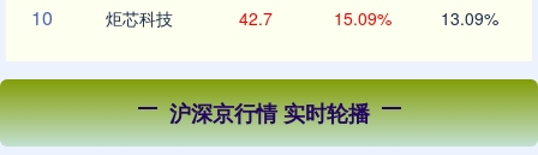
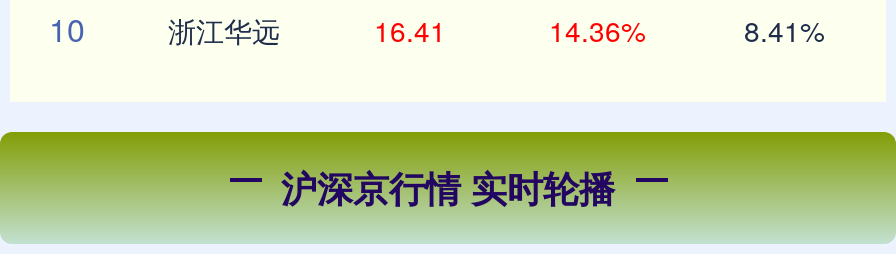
[106,6,498,30] 炬芯科技 | 42.7 | 15.09% | 13.09% -> [168,11,824,51] 浙江华远 | 16.41 | 14.36% | 8.41%

